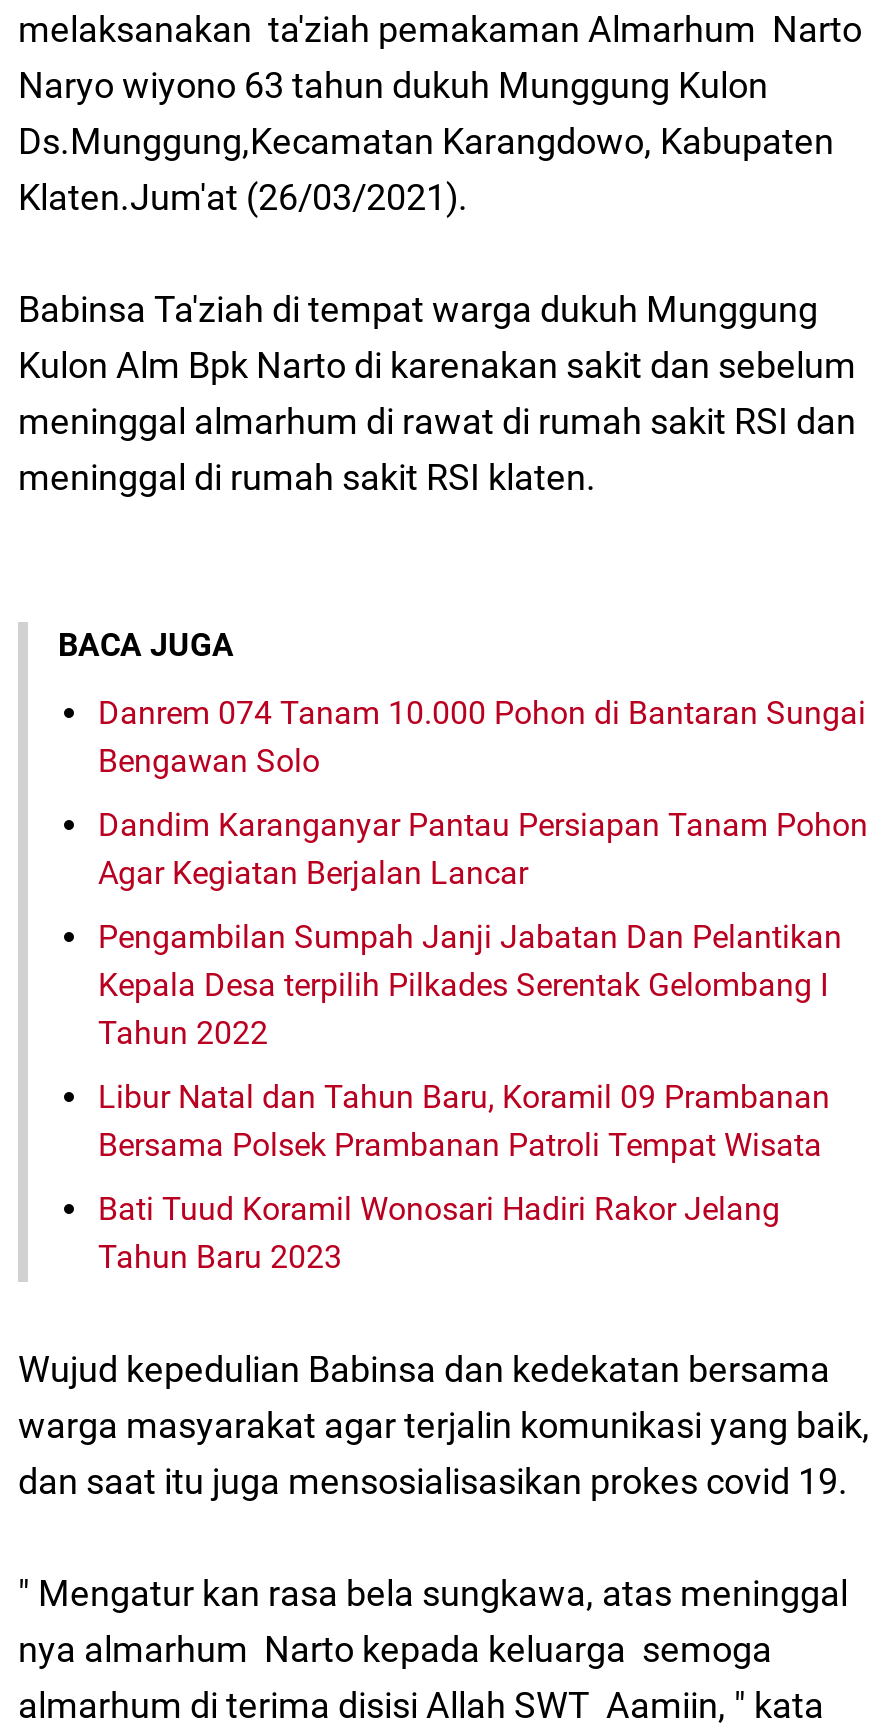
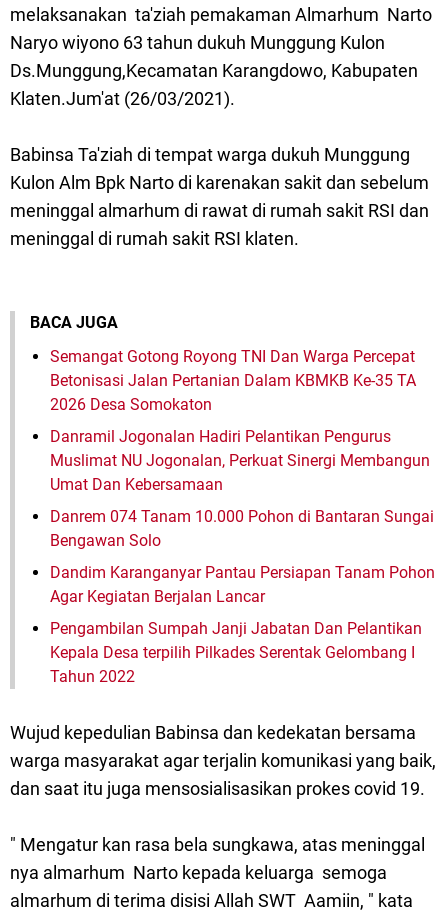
none -> [50,347,430,494] Semangat Gotong Royong TNI Dan Warga Percepat | Betonisasi Jalan Pertanian Dalam KBMKB Ke-35 TA | 2026 Desa Somokaton | Danramil Jogonalan Hadiri Pelantikan Pengurus | Muslimat NU Jogonalan, Perkuat Sinergi Membangun | Umat Dan Kebersamaan
moved [98,694,868,1052] -> [50,507,435,686]: Danrem 074 Tanam 10.000 Pohon di Bantaran Sungai | Bengawan Solo | Dandim Karanganyar Pantau Persiapan Tanam Pohon | Agar Kegiatan Berjalan Lancar | Pengambilan Sumpah Janji Jabatan Dan Pelantikan | Kepala Desa terpilih Pilkades Serentak Gelombang I | Tahun 2022
[98,1078,830,1276] Libur Natal dan Tahun Baru, Koramil 09 Prambanan | Bersama Polsek Prambanan Patroli Tempat Wisata | Bati Tuud Koramil Wonosari Hadiri Rakor Jelang | Tahun Baru 2023 -> none

